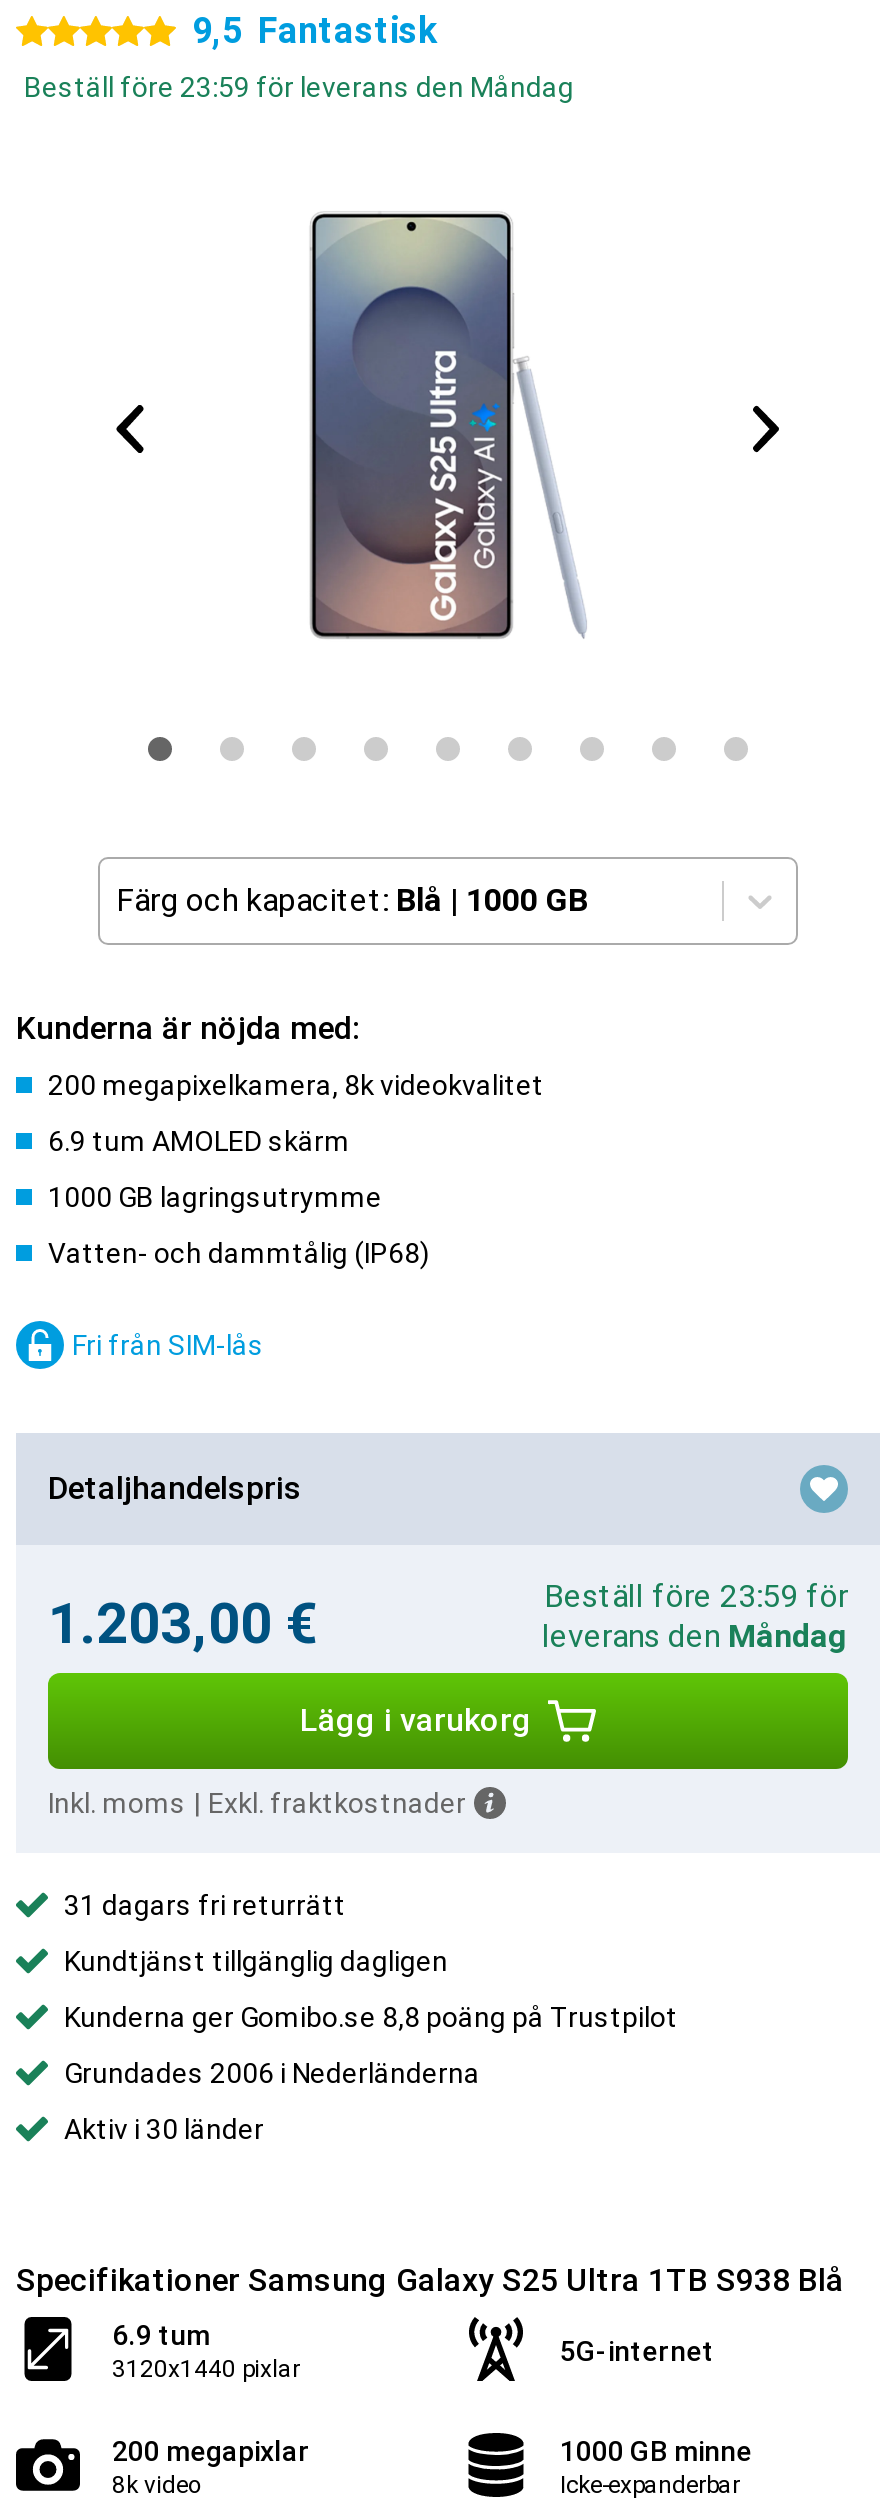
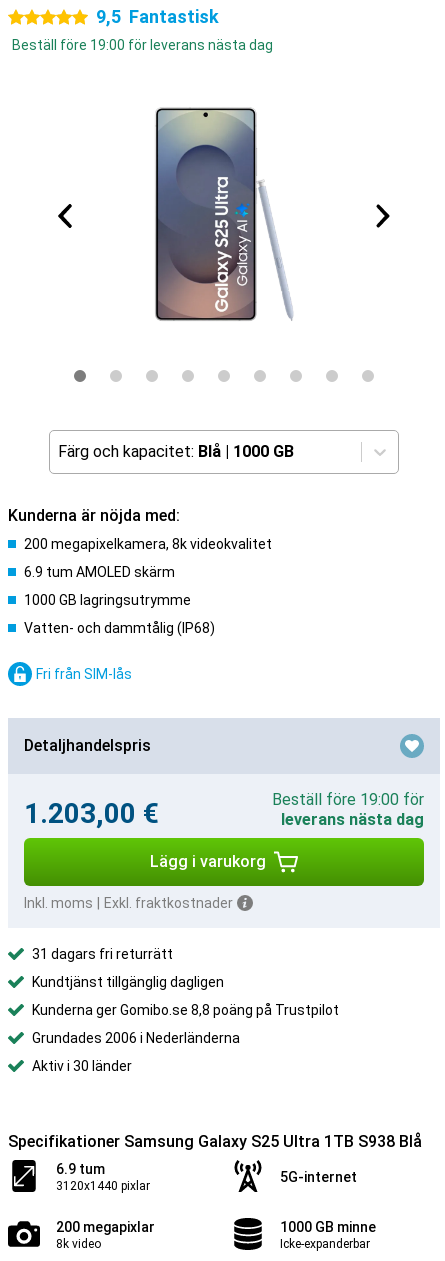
[24,71,574,103] Beställ före 23:59 för leverans den Måndag -> [12,37,273,53] Beställ före 19:00 för leverans nästa dag
[544,1577,848,1615] Beställ före 23:59 för -> [272,790,424,809] Beställ före 19:00 för
[542,1617,848,1655] leverans den Måndag -> [281,810,424,829] leverans nästa dag

